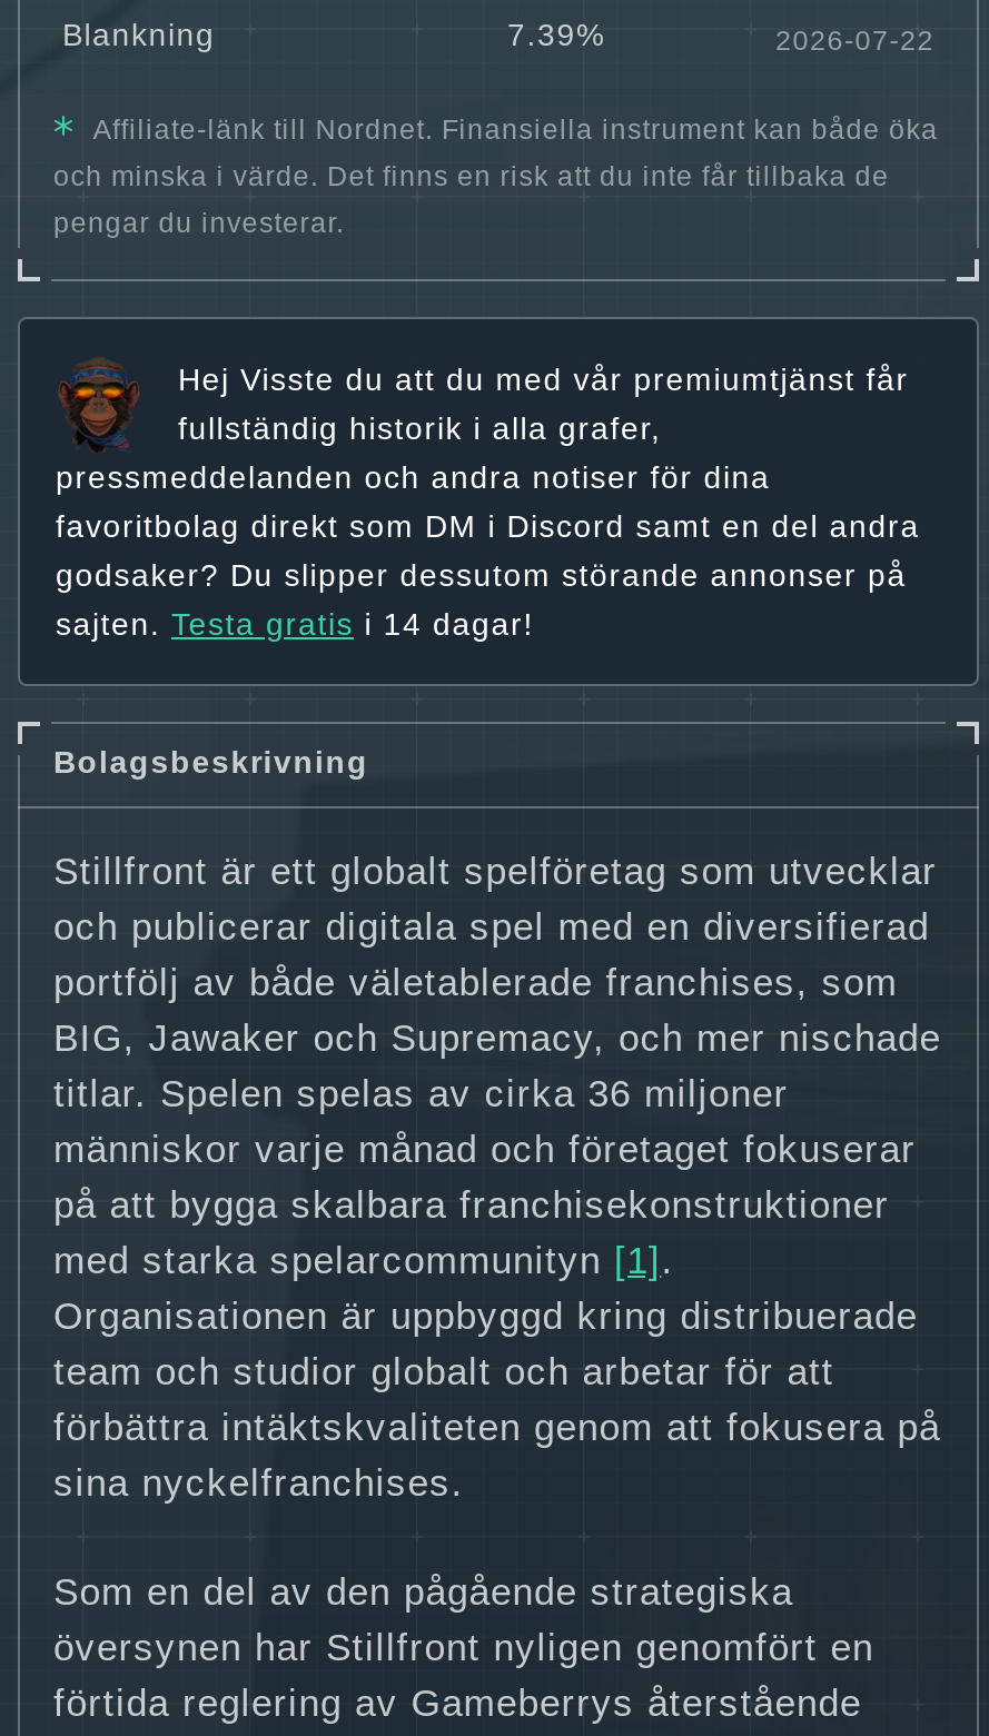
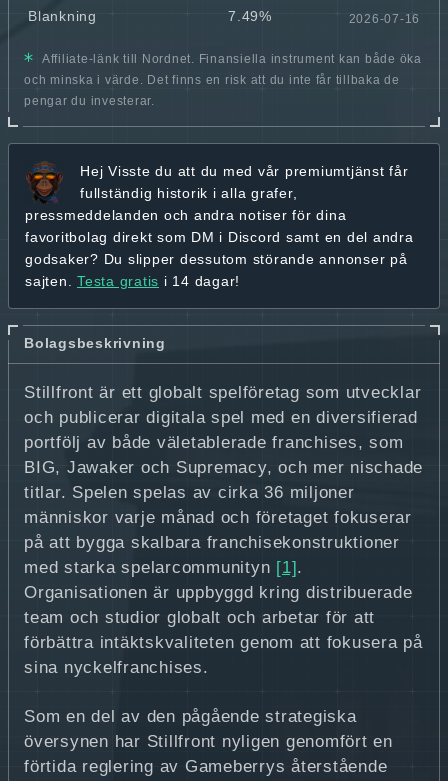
[507,16,605,51] 7.39% -> [228,8,272,24] 7.49%
[775,25,934,56] 2026-07-22 -> [348,12,420,26] 2026-07-16

